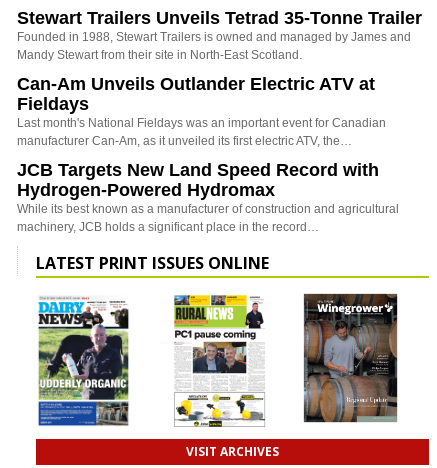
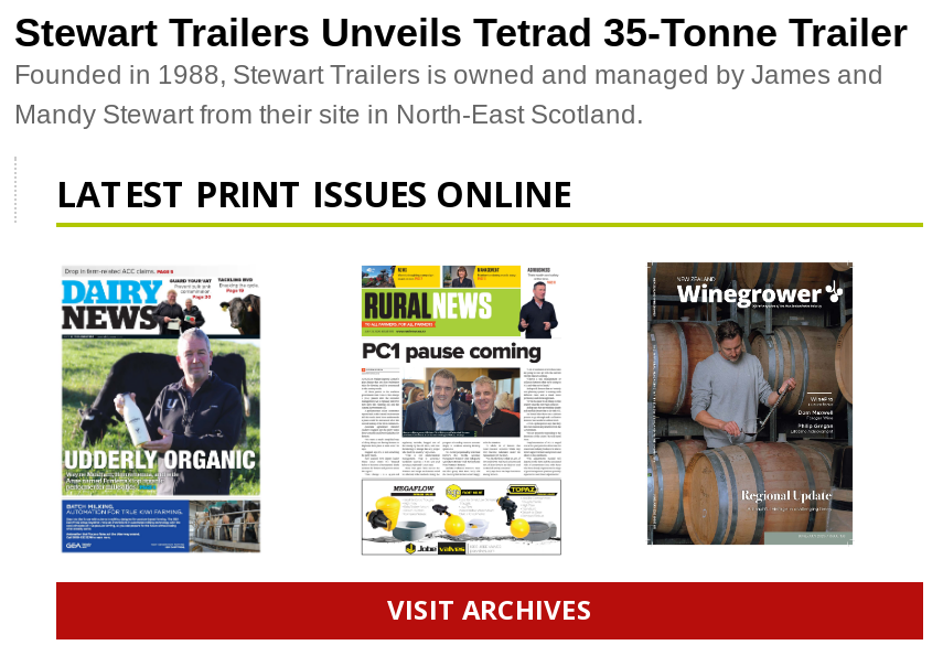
[17,74,399,234] Can-Am Unveils Outlander Electric ATV at | Fieldays | Last month's National Fieldays was an important event for Canadian | manufacturer Can-Am, as it unveiled its first electric ATV, the… | JCB Targets New Land Speed Record with | Hydrogen-Powered Hydromax | While its best known as a manufacturer of construction and agricultural | machinery, JCB holds a significant place in the record… -> none

